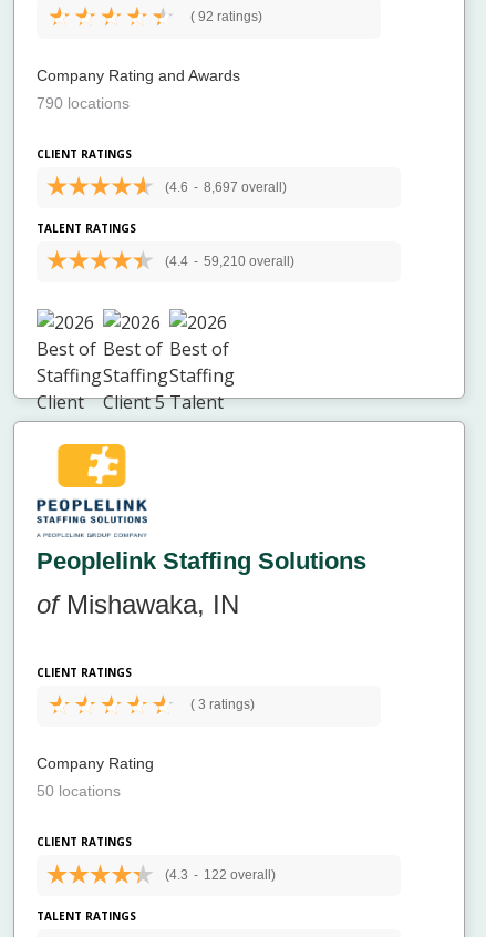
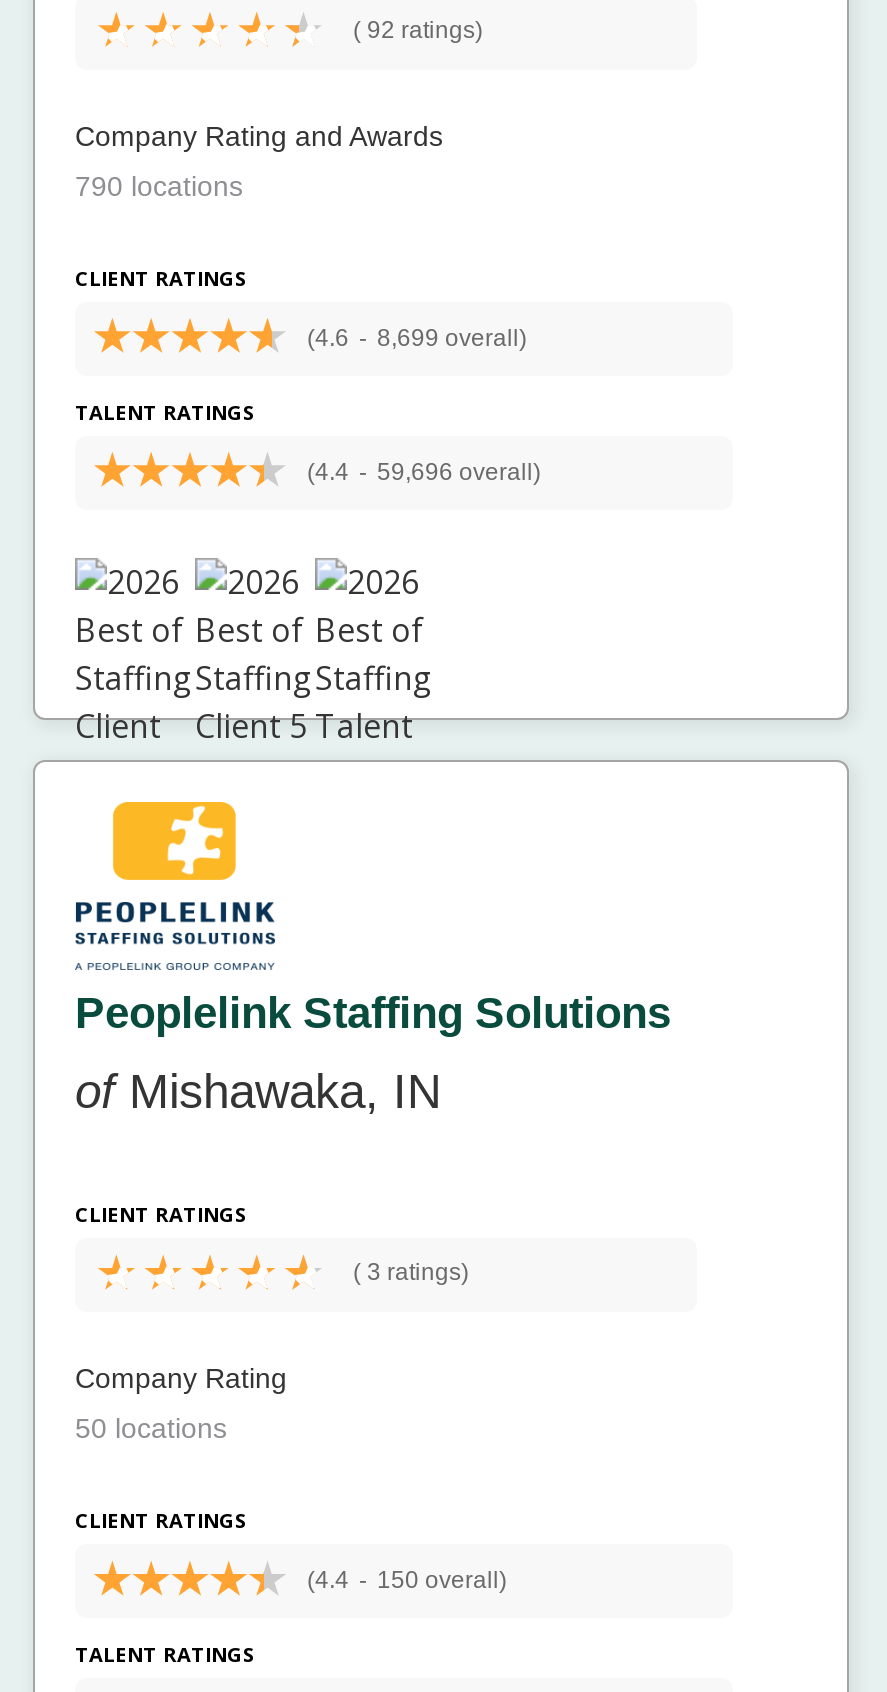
[165,179,287,195] (4.6 - 8,697 overall) -> [307,324,527,352] (4.6 - 8,699 overall)
[165,254,294,269] (4.4 - 59,210 overall) -> [307,458,541,486] (4.4 - 59,696 overall)
[165,868,276,883] (4.3 - 122 overall) -> [307,1567,507,1595] (4.4 - 150 overall)

